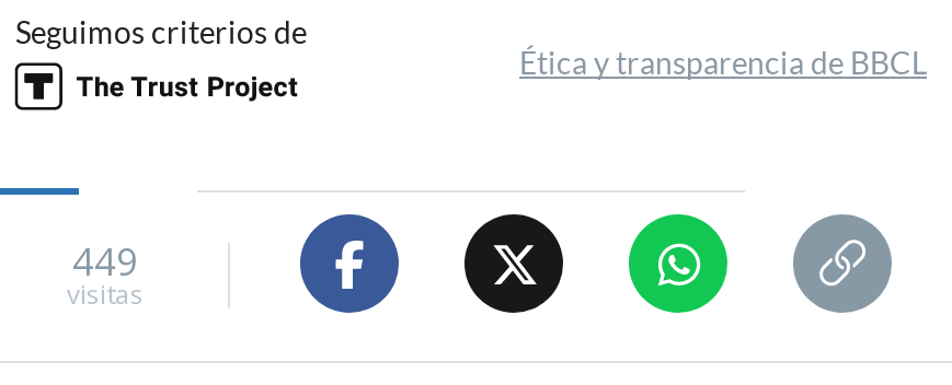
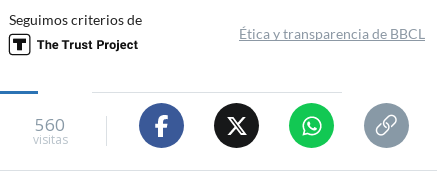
[72,236,138,287] 449 -> [35,113,65,136] 560

